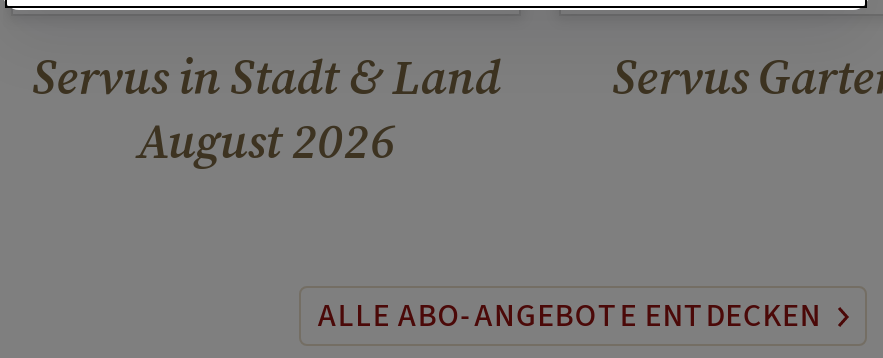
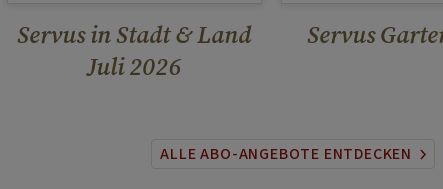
[137,108,395,174] August 2026 -> [87,50,181,83] Juli 2026

